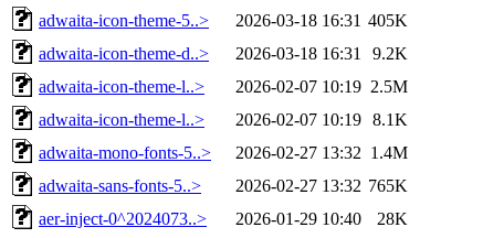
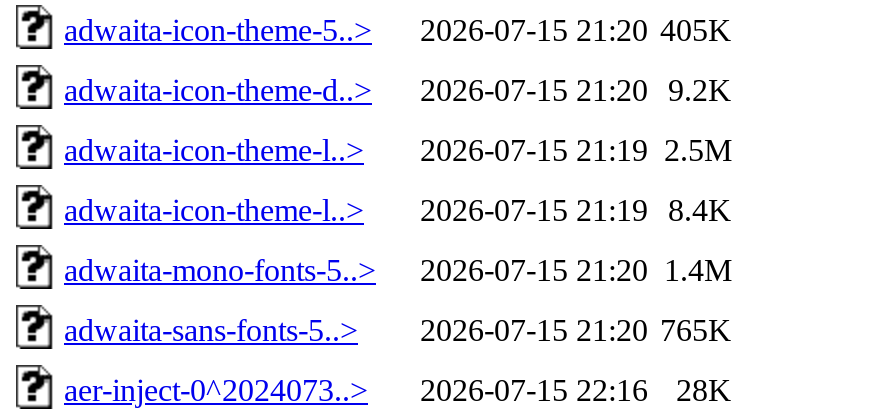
[39,11,408,30] adwaita-icon-theme-5..> 2026-03-18 16:31 405K -> [64,13,732,47] adwaita-icon-theme-5..> 2026-07-15 21:20 405K
[39,44,408,63] adwaita-icon-theme-d..> 2026-03-18 16:31 9.2K -> [64,73,732,107] adwaita-icon-theme-d..> 2026-07-15 21:20 9.2K
[39,77,408,96] adwaita-icon-theme-l..> 2026-02-07 10:19 2.5M -> [64,133,732,167] adwaita-icon-theme-l..> 2026-07-15 21:19 2.5M
[39,110,408,129] adwaita-icon-theme-l..> 2026-02-07 10:19 8.1K -> [64,193,732,227] adwaita-icon-theme-l..> 2026-07-15 21:19 8.4K
[39,143,408,162] adwaita-mono-fonts-5..> 2026-02-27 13:32 1.4M -> [64,253,732,287] adwaita-mono-fonts-5..> 2026-07-15 21:20 1.4M
[39,176,408,195] adwaita-sans-fonts-5..> 2026-02-27 13:32 765K -> [64,313,732,347] adwaita-sans-fonts-5..> 2026-07-15 21:20 765K
[39,209,408,228] aer-inject-0^2024073..> 2026-01-29 10:40 28K -> [64,373,732,407] aer-inject-0^2024073..> 2026-07-15 22:16 28K

